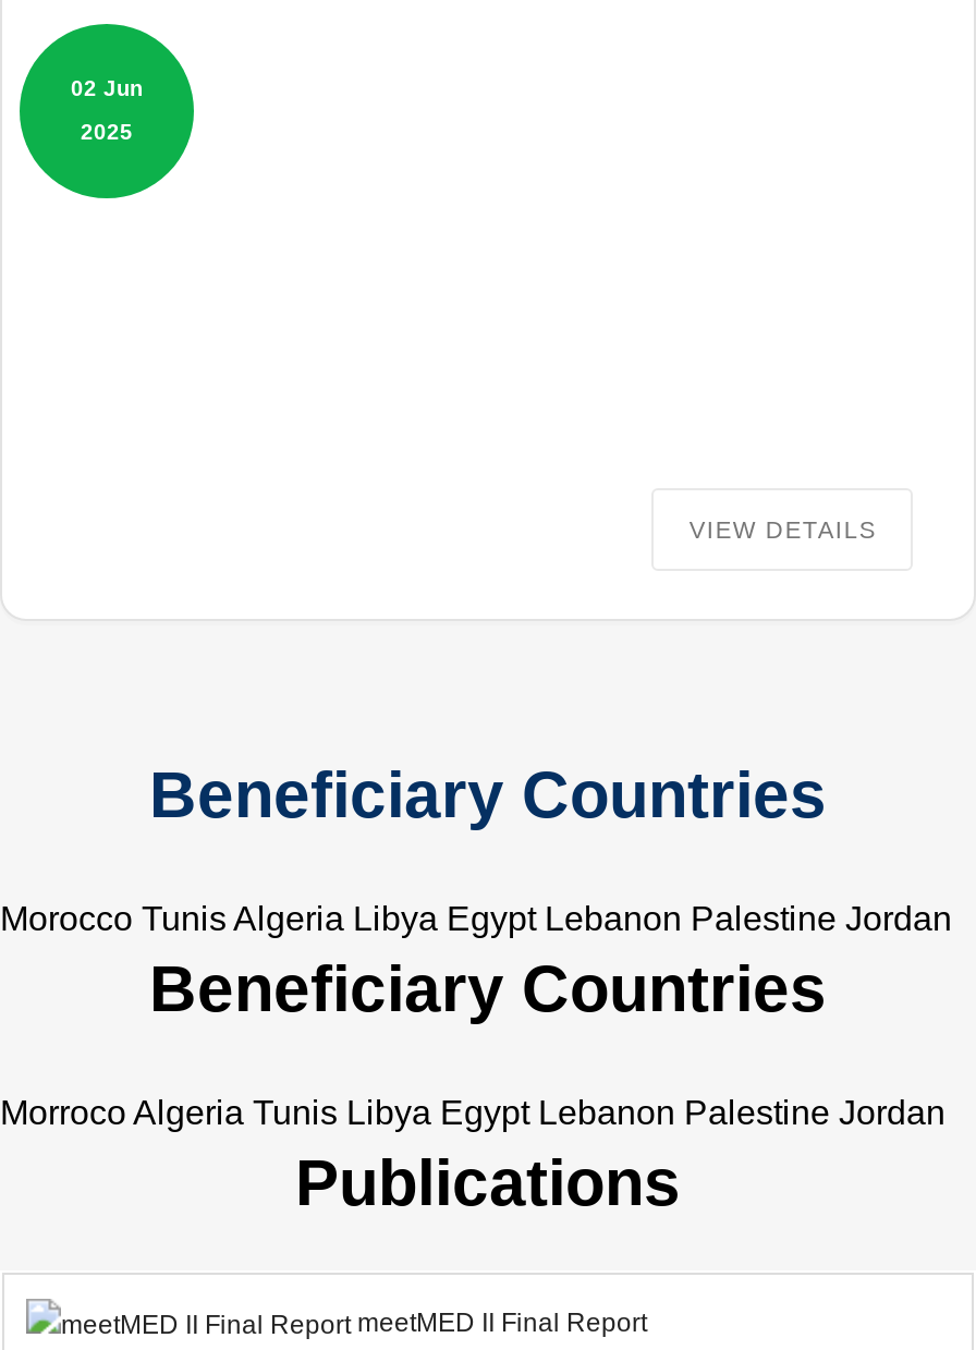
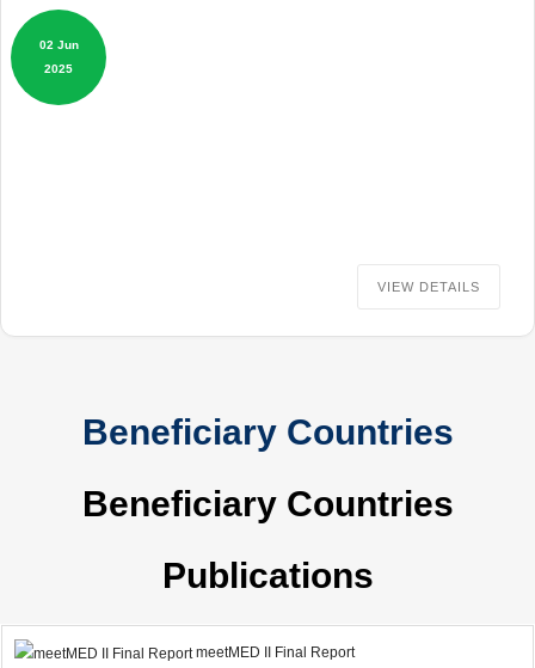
[0,901,952,938] Morocco Tunis Algeria Libya Egypt Lebanon Palestine Jordan -> none
[0,1095,945,1132] Morroco Algeria Tunis Libya Egypt Lebanon Palestine Jordan -> none

